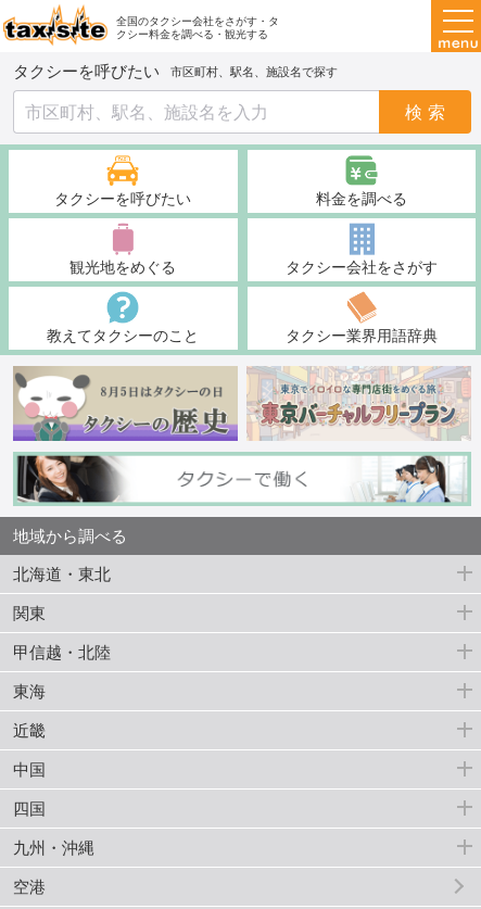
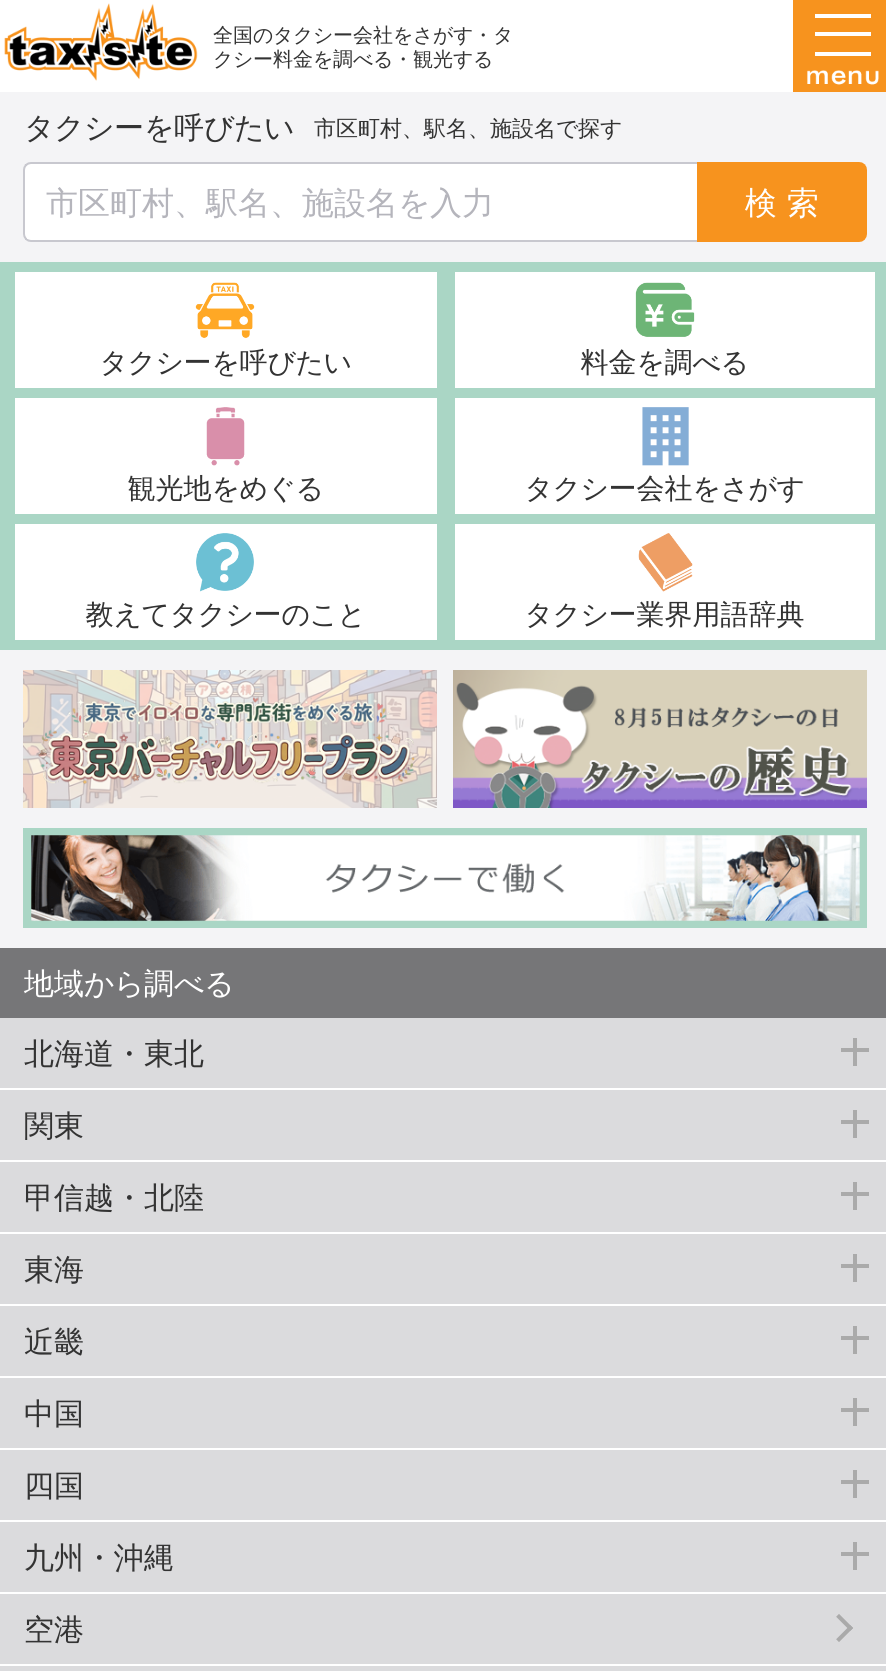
[12,366,238,442] [image] -> [23,672,435,808] [image]
[246,367,470,441] [image] -> [451,670,867,810] [image]

